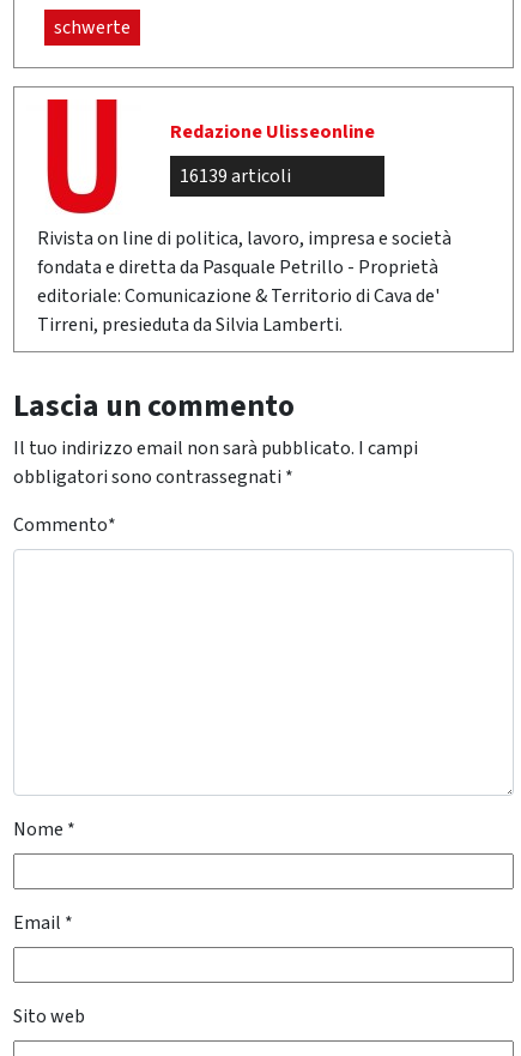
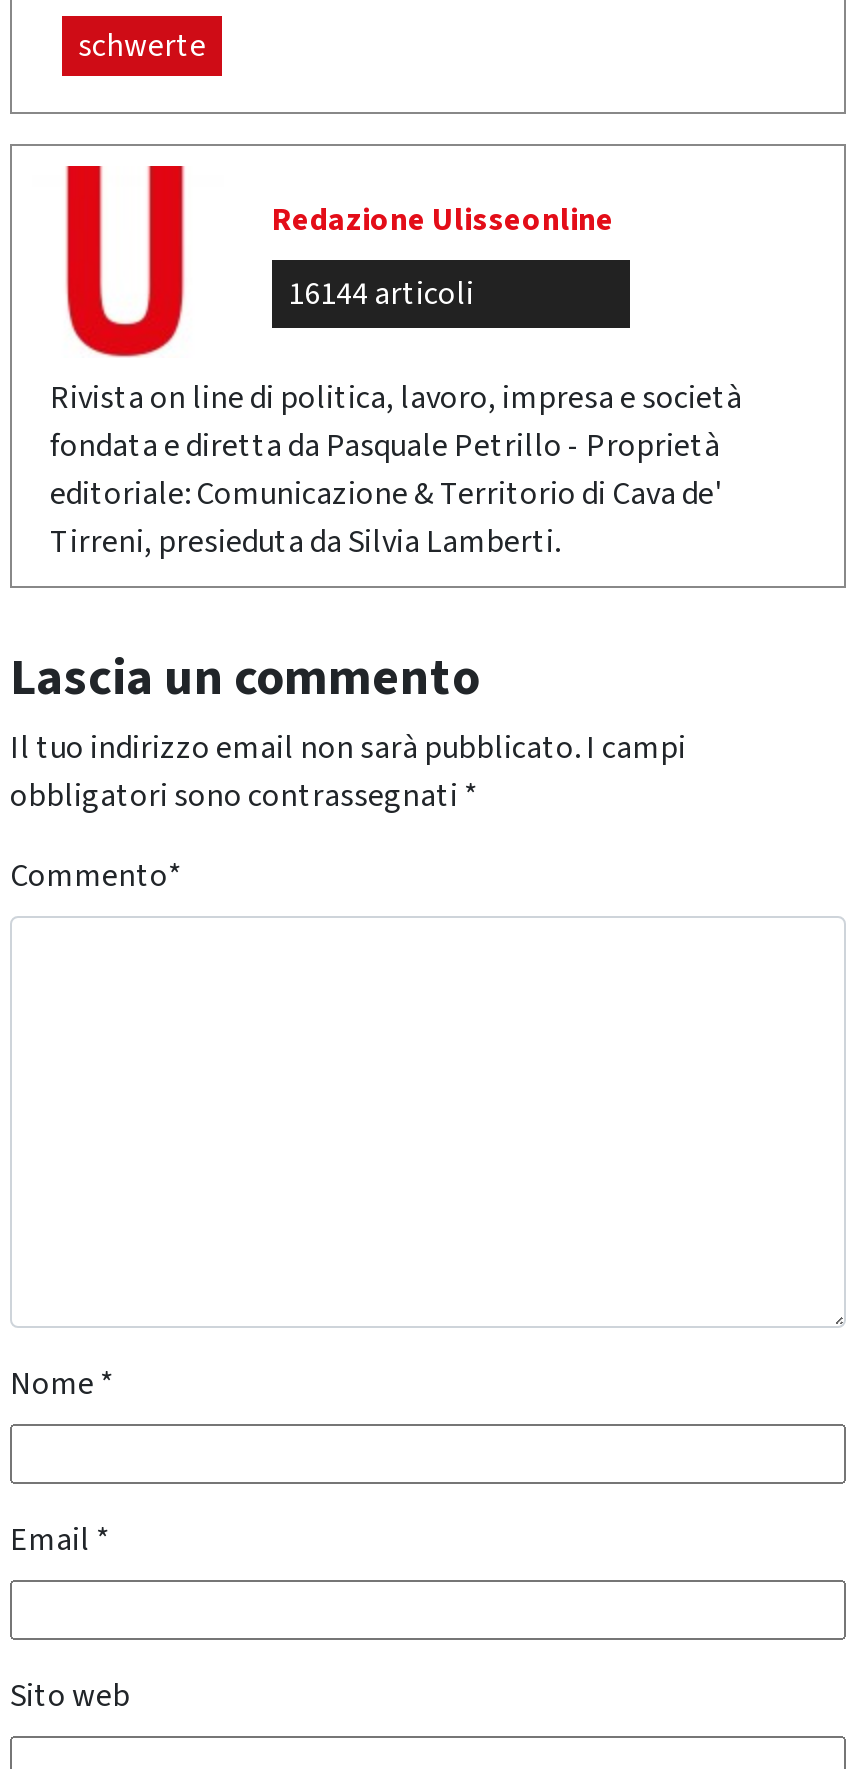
[180,163,291,190] 16139 articoli -> [288,273,474,317] 16144 articoli

